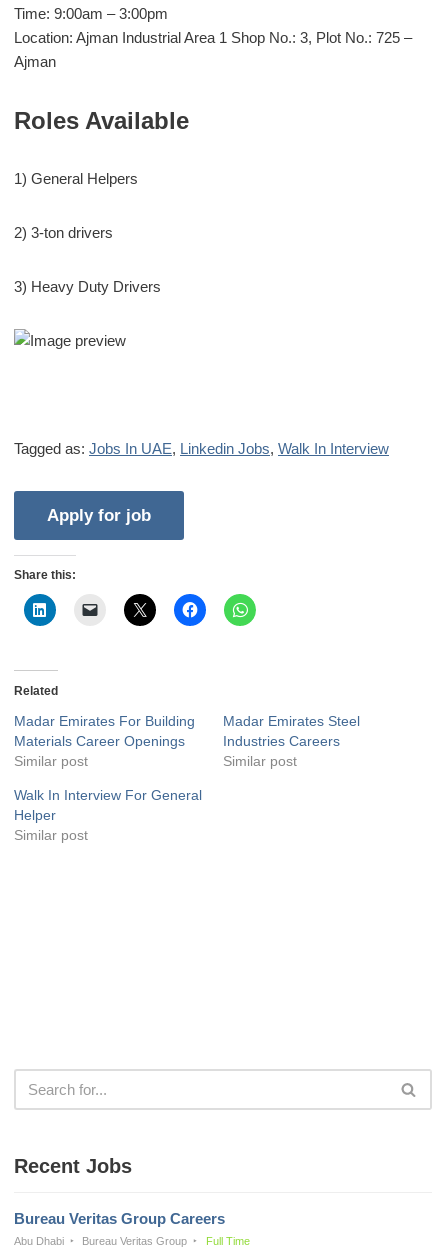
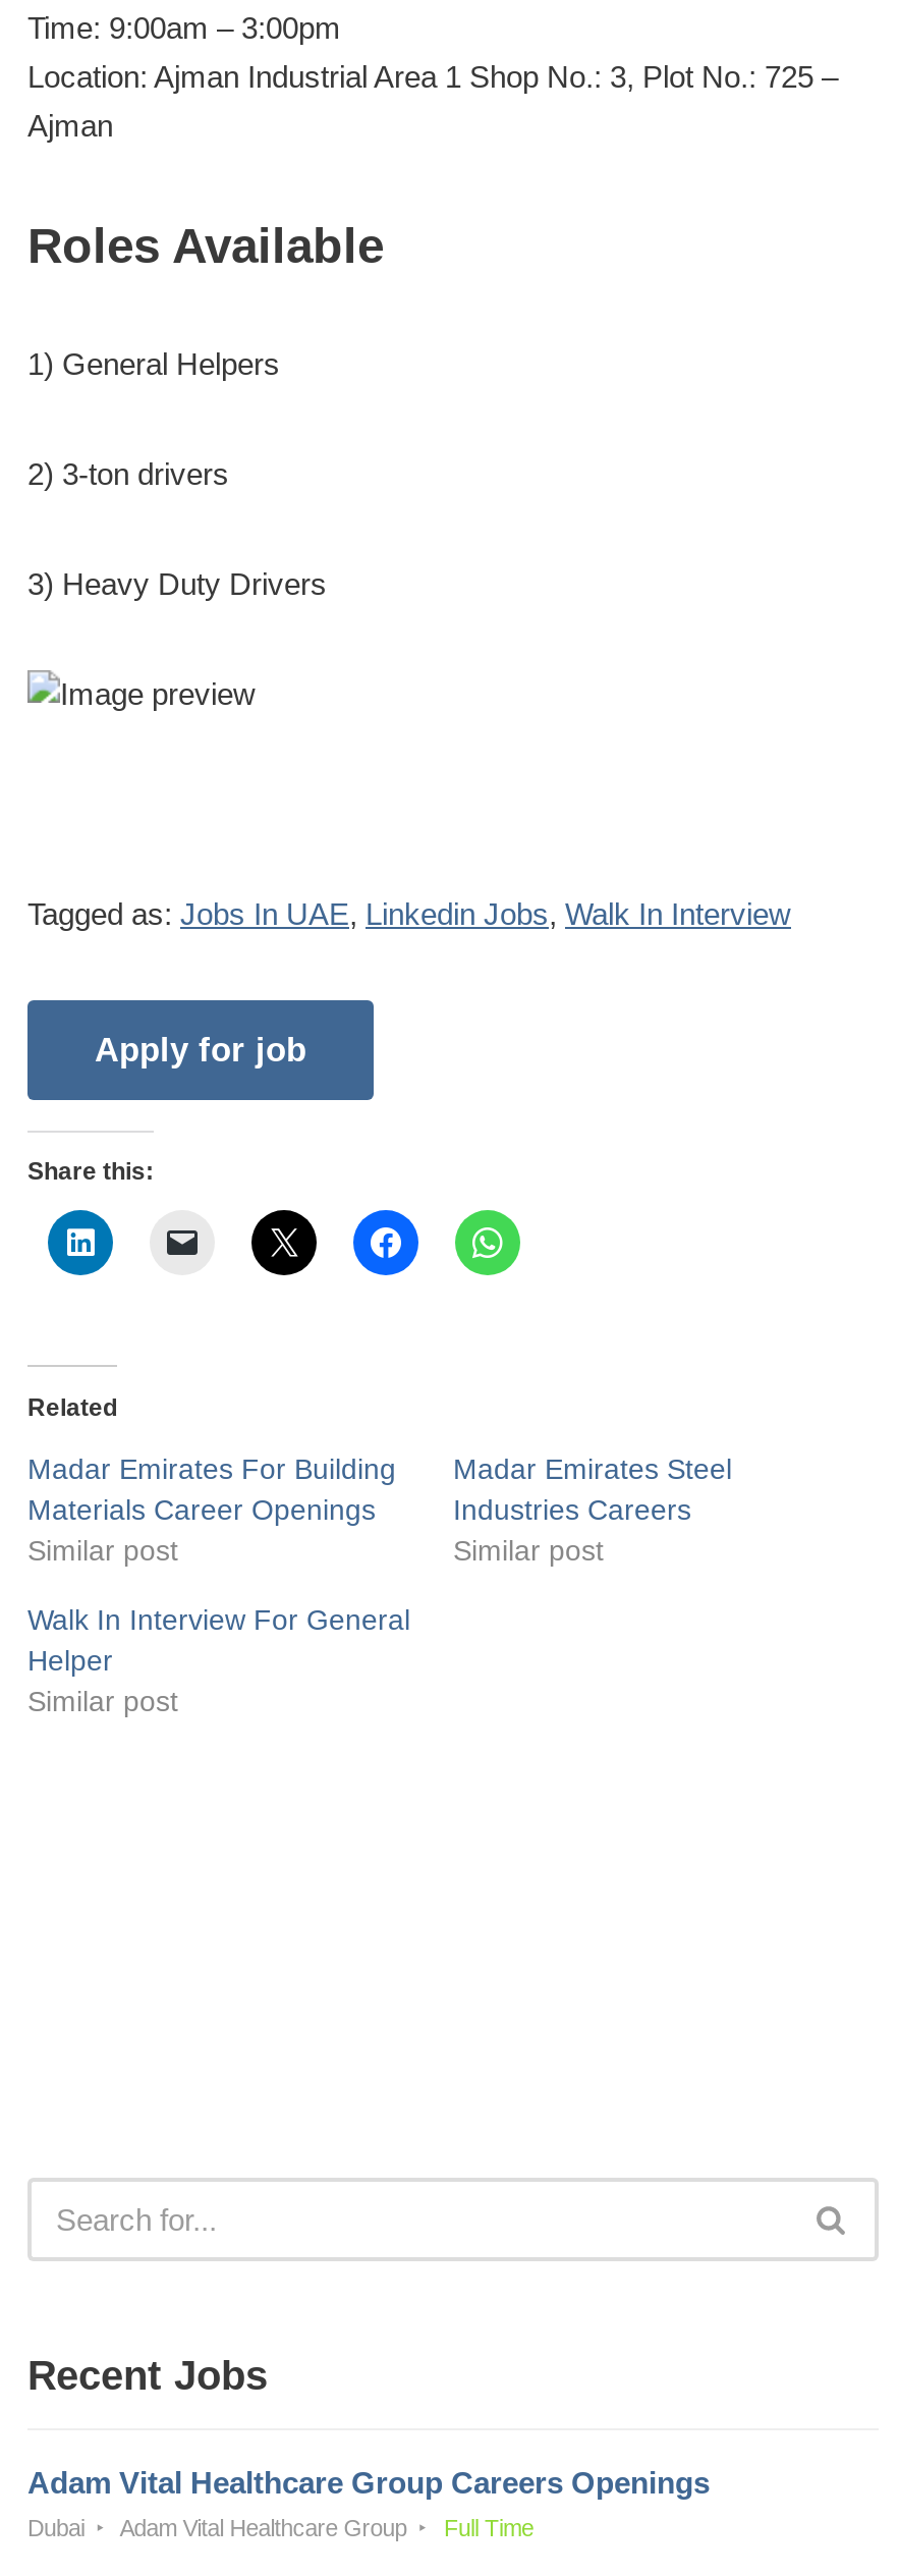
[14,1209,225,1226] Bureau Veritas Group Careers -> [27,2464,710,2499] Adam Vital Healthcare Group Careers Openings
[14,1234,187,1246] Abu Dhabi | Bureau Veritas Group -> [27,2515,407,2539] Dubai | Adam Vital Healthcare Group

